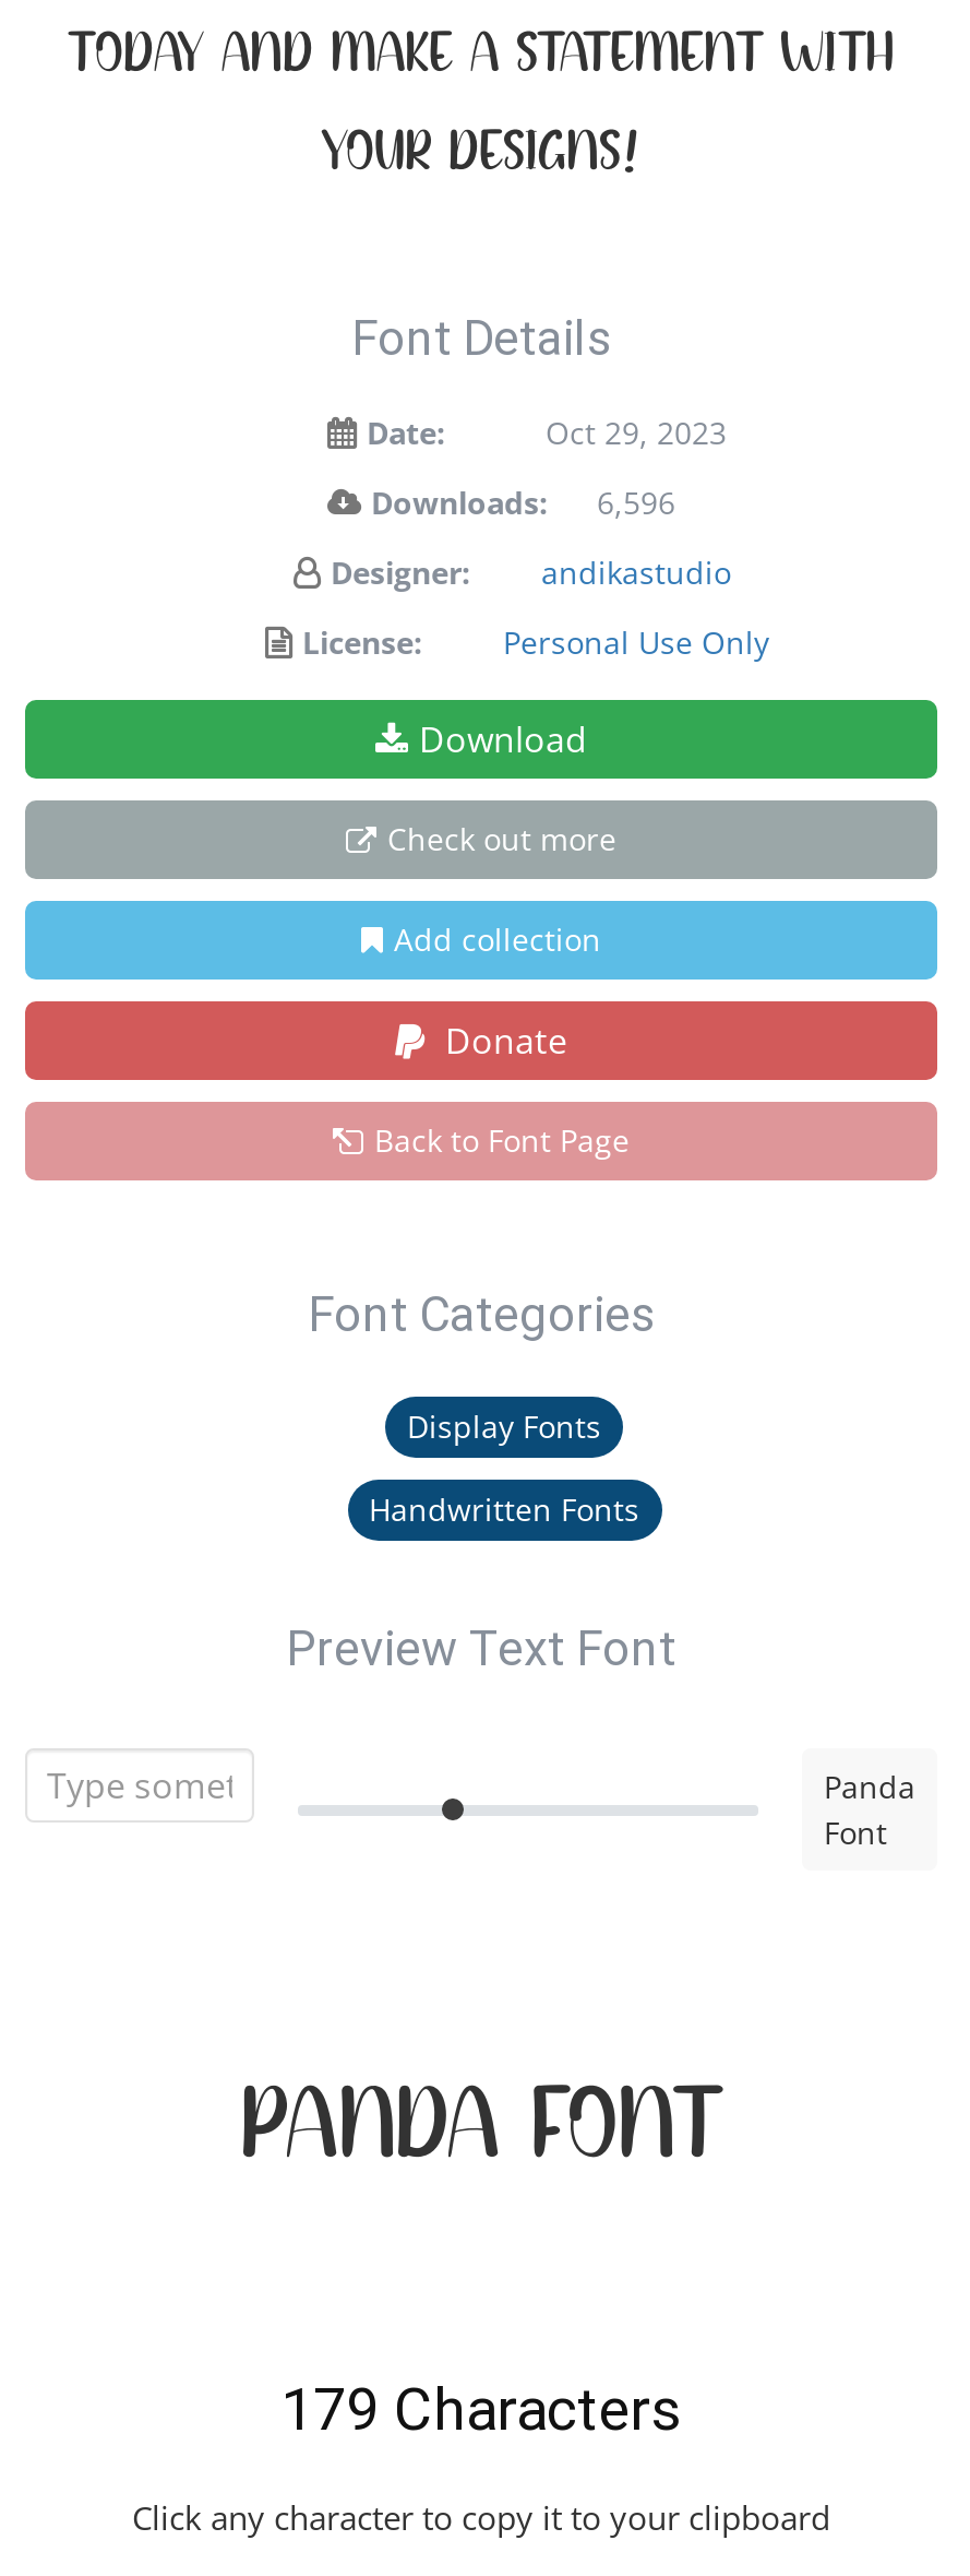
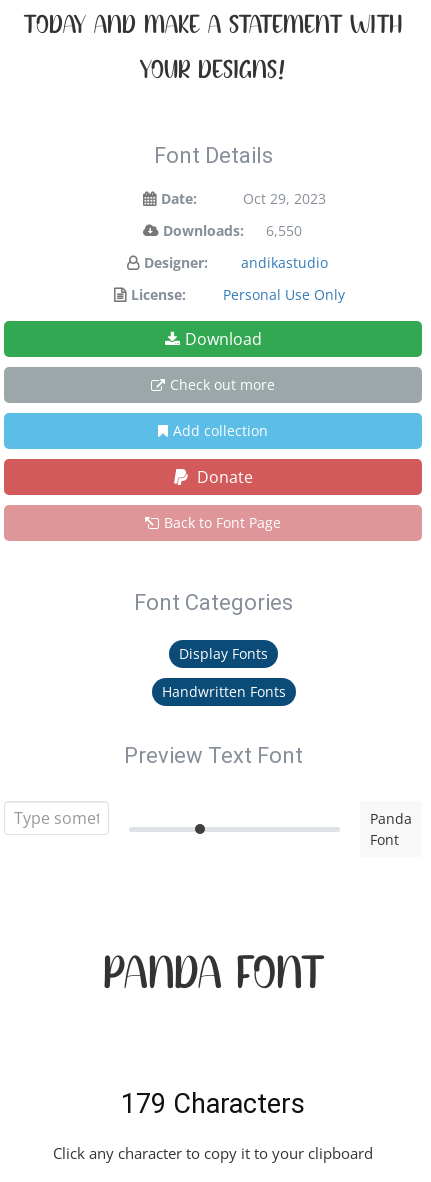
[371,482,675,523] Downloads: 6,596 -> [162,221,302,240] Downloads: 6,550

